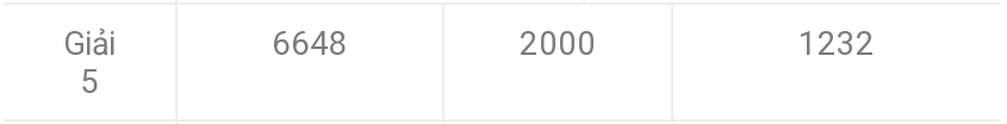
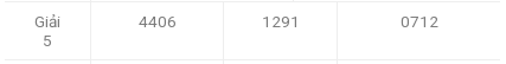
[272,24,348,62] 6648 -> [138,12,176,31] 4406
[520,24,596,62] 2000 -> [261,12,299,31] 1291
[798,24,875,62] 1232 -> [400,12,438,31] 0712

